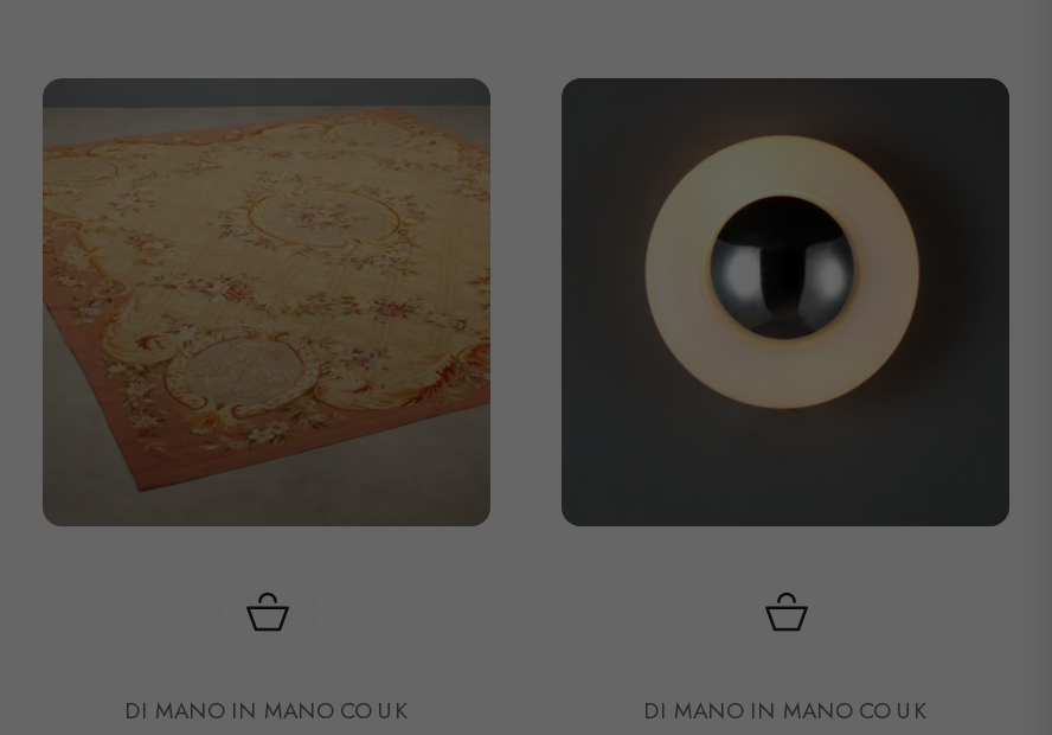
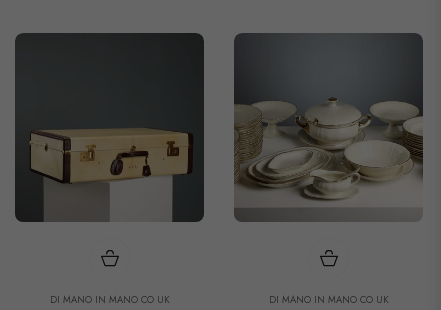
[40,78,493,526] [image] -> [14,34,205,222] [image]
[562,78,1012,526] [image] -> [234,33,423,222] [image]

